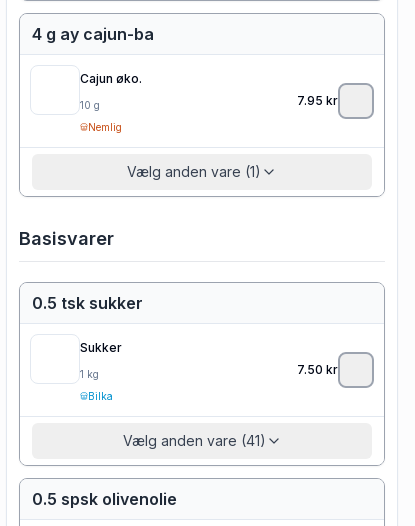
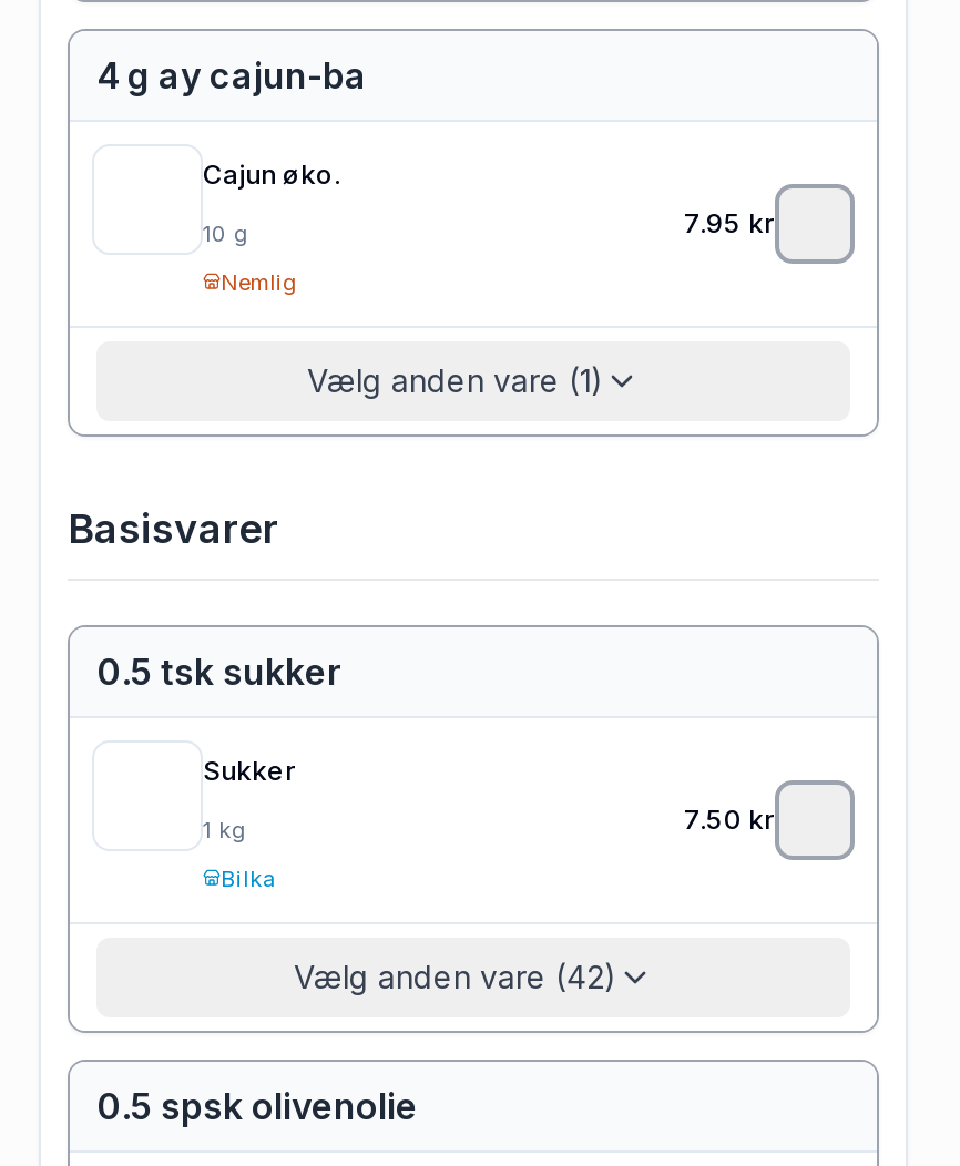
[122,432,265,449] Vælg anden vare (41) -> [294,957,617,995] Vælg anden vare (42)

